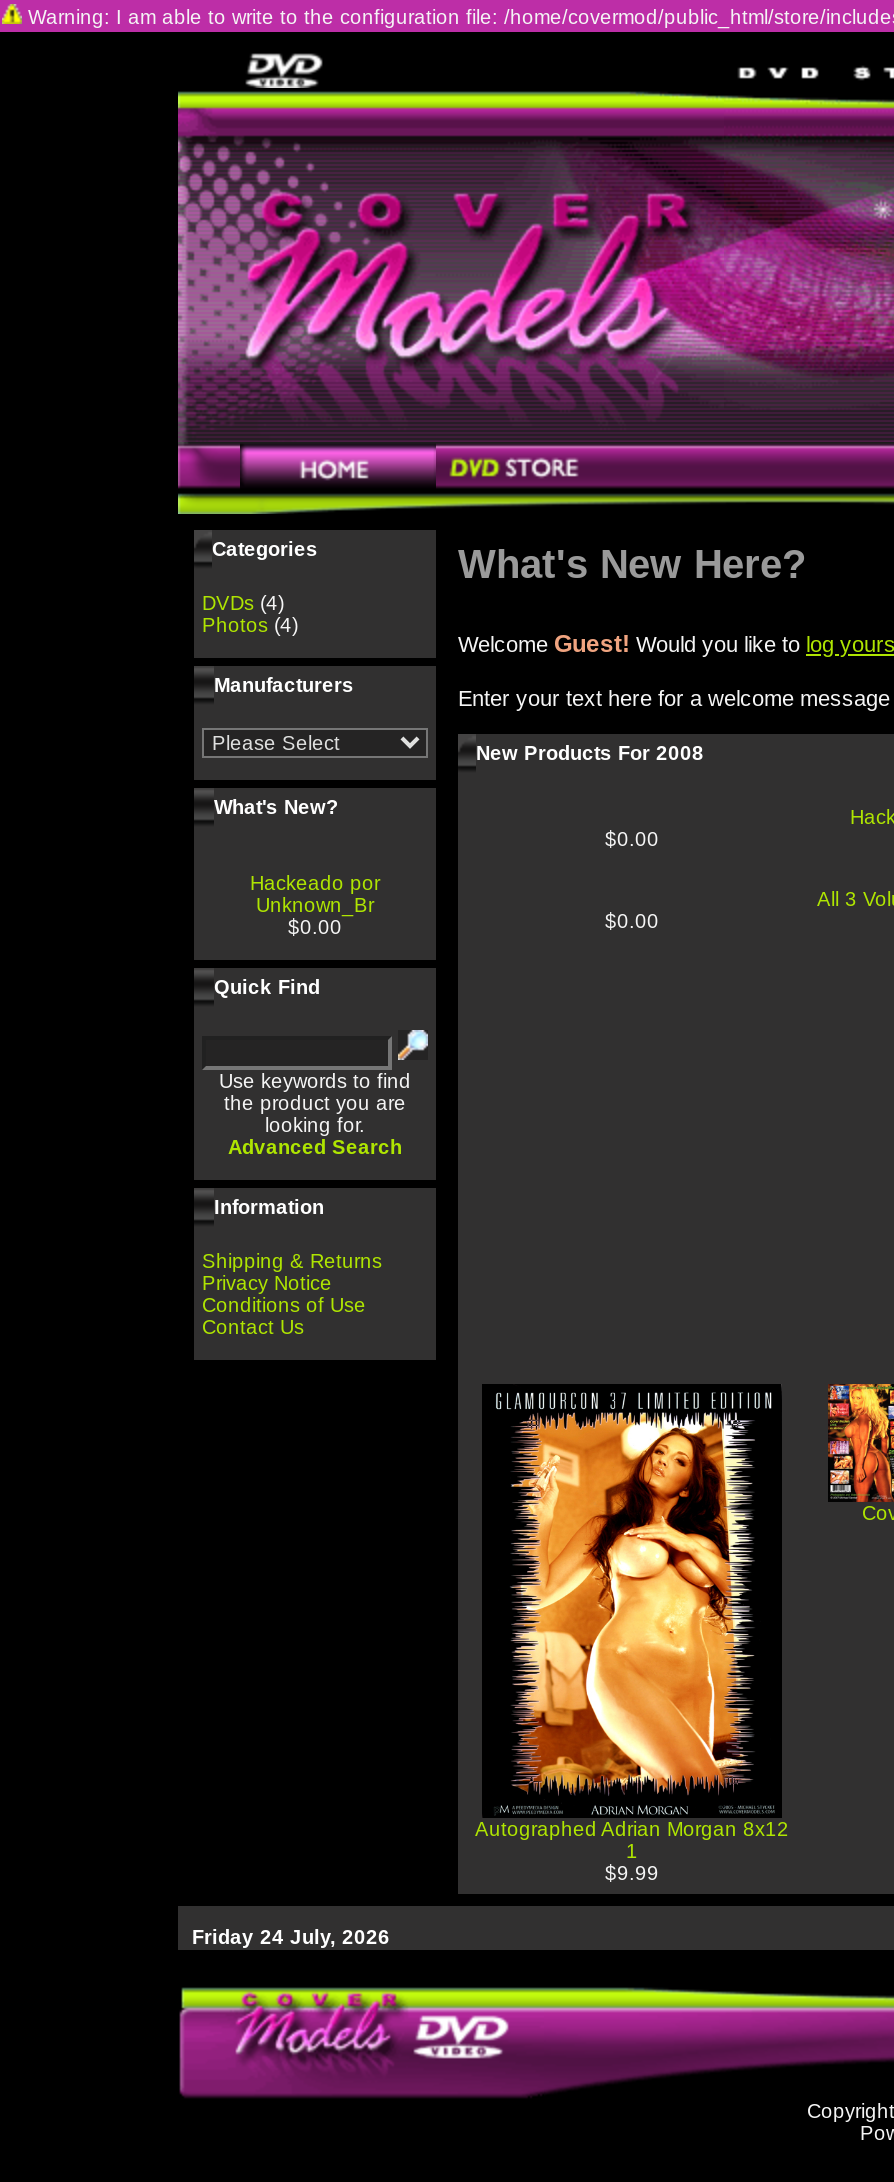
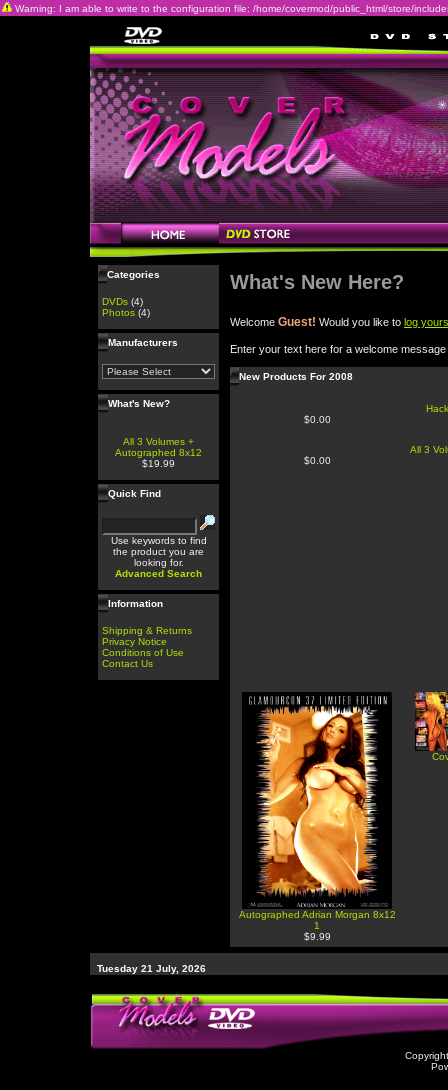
[250,872,380,938] Hackeado por | Unknown_Br | $0.00 -> [115,436,202,469] All 3 Volumes + | Autographed 8x12 | $19.99
[180,1926,402,1948] Friday 24 July, 2026 -> [91,963,212,974] Tuesday 21 July, 2026

